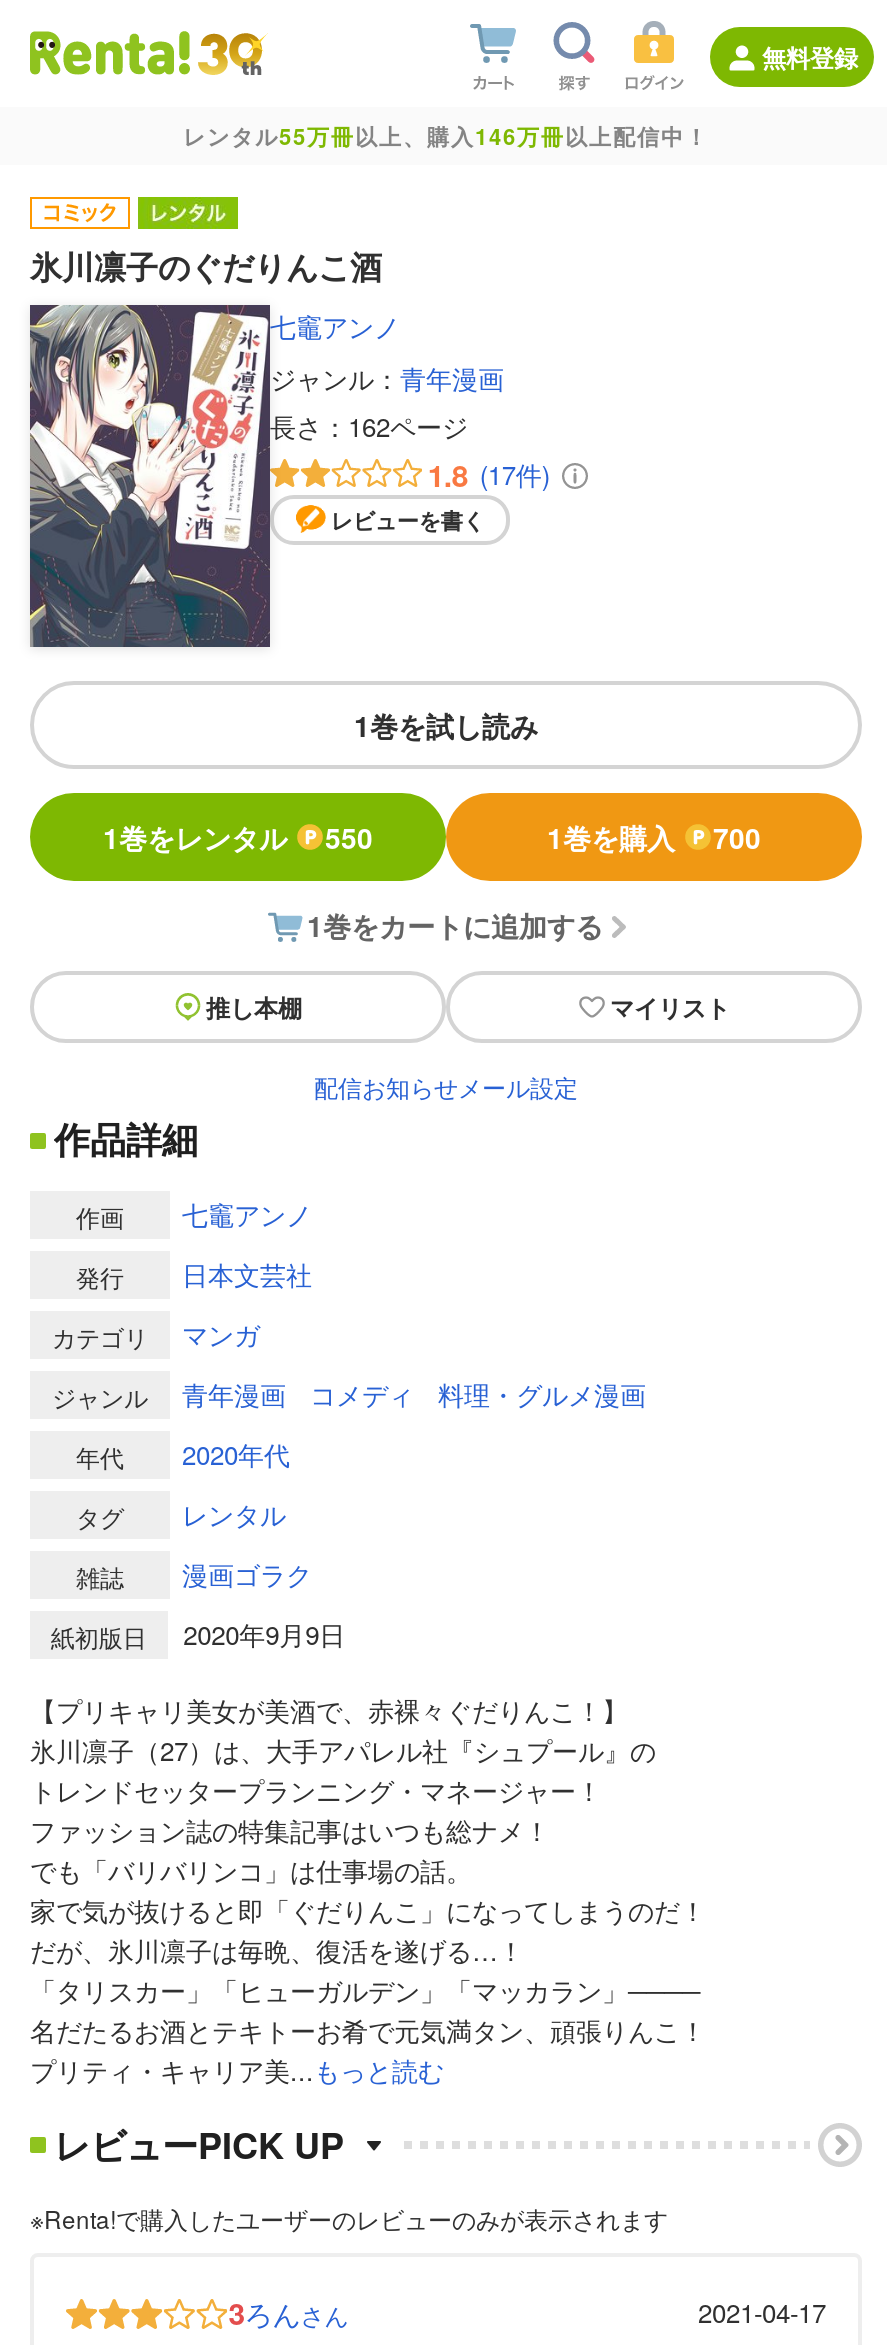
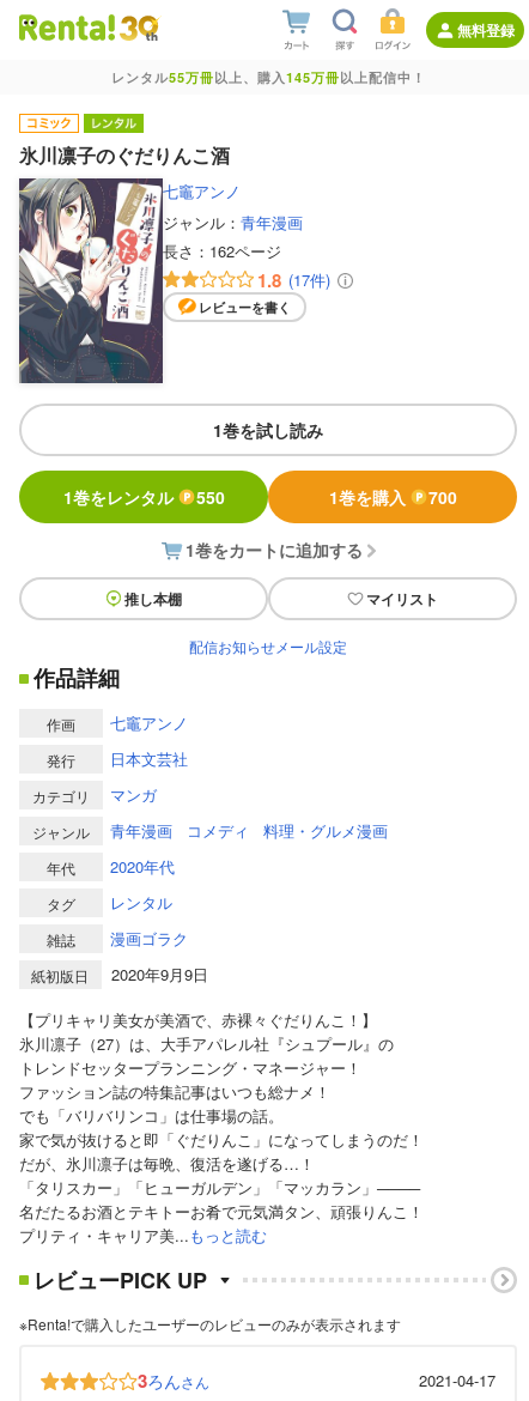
[183,121,709,151] レンタル55万冊以上、購入146万冊以上配信中！ -> [111,68,425,86] レンタル55万冊以上、購入145万冊以上配信中！

